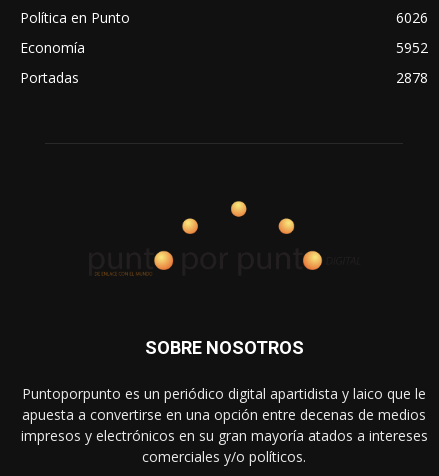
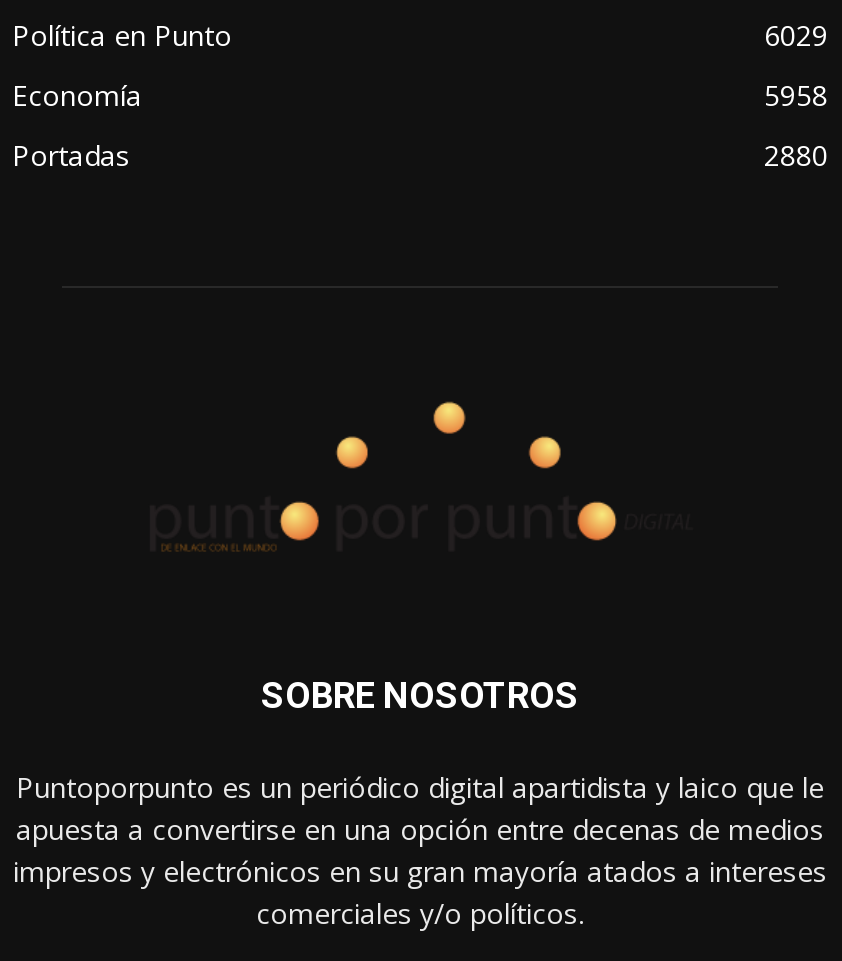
[396,8,428,27] 6026 -> [764,16,828,54] 6029
[396,38,428,57] 5952 -> [764,76,828,114] 5958
[396,68,428,87] 2878 -> [764,136,828,174] 2880

